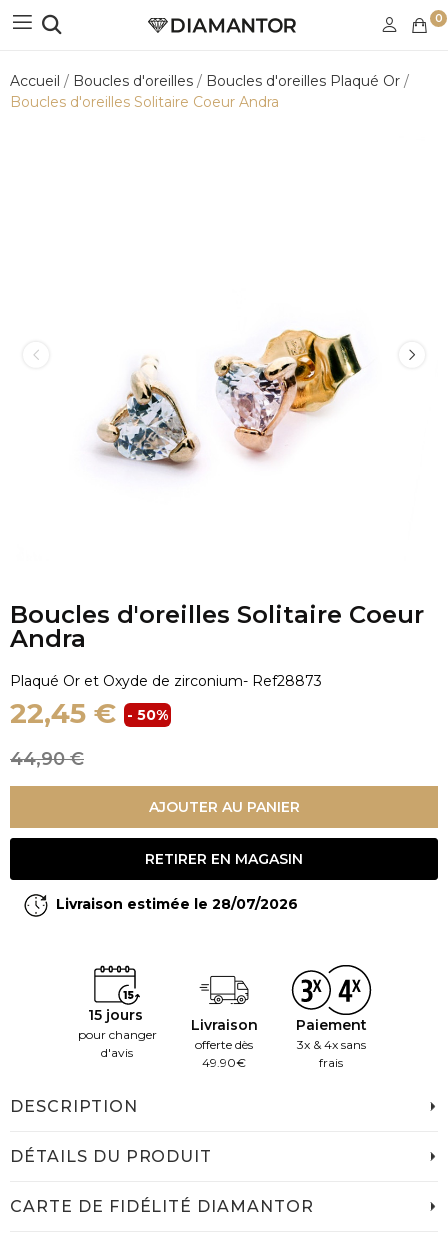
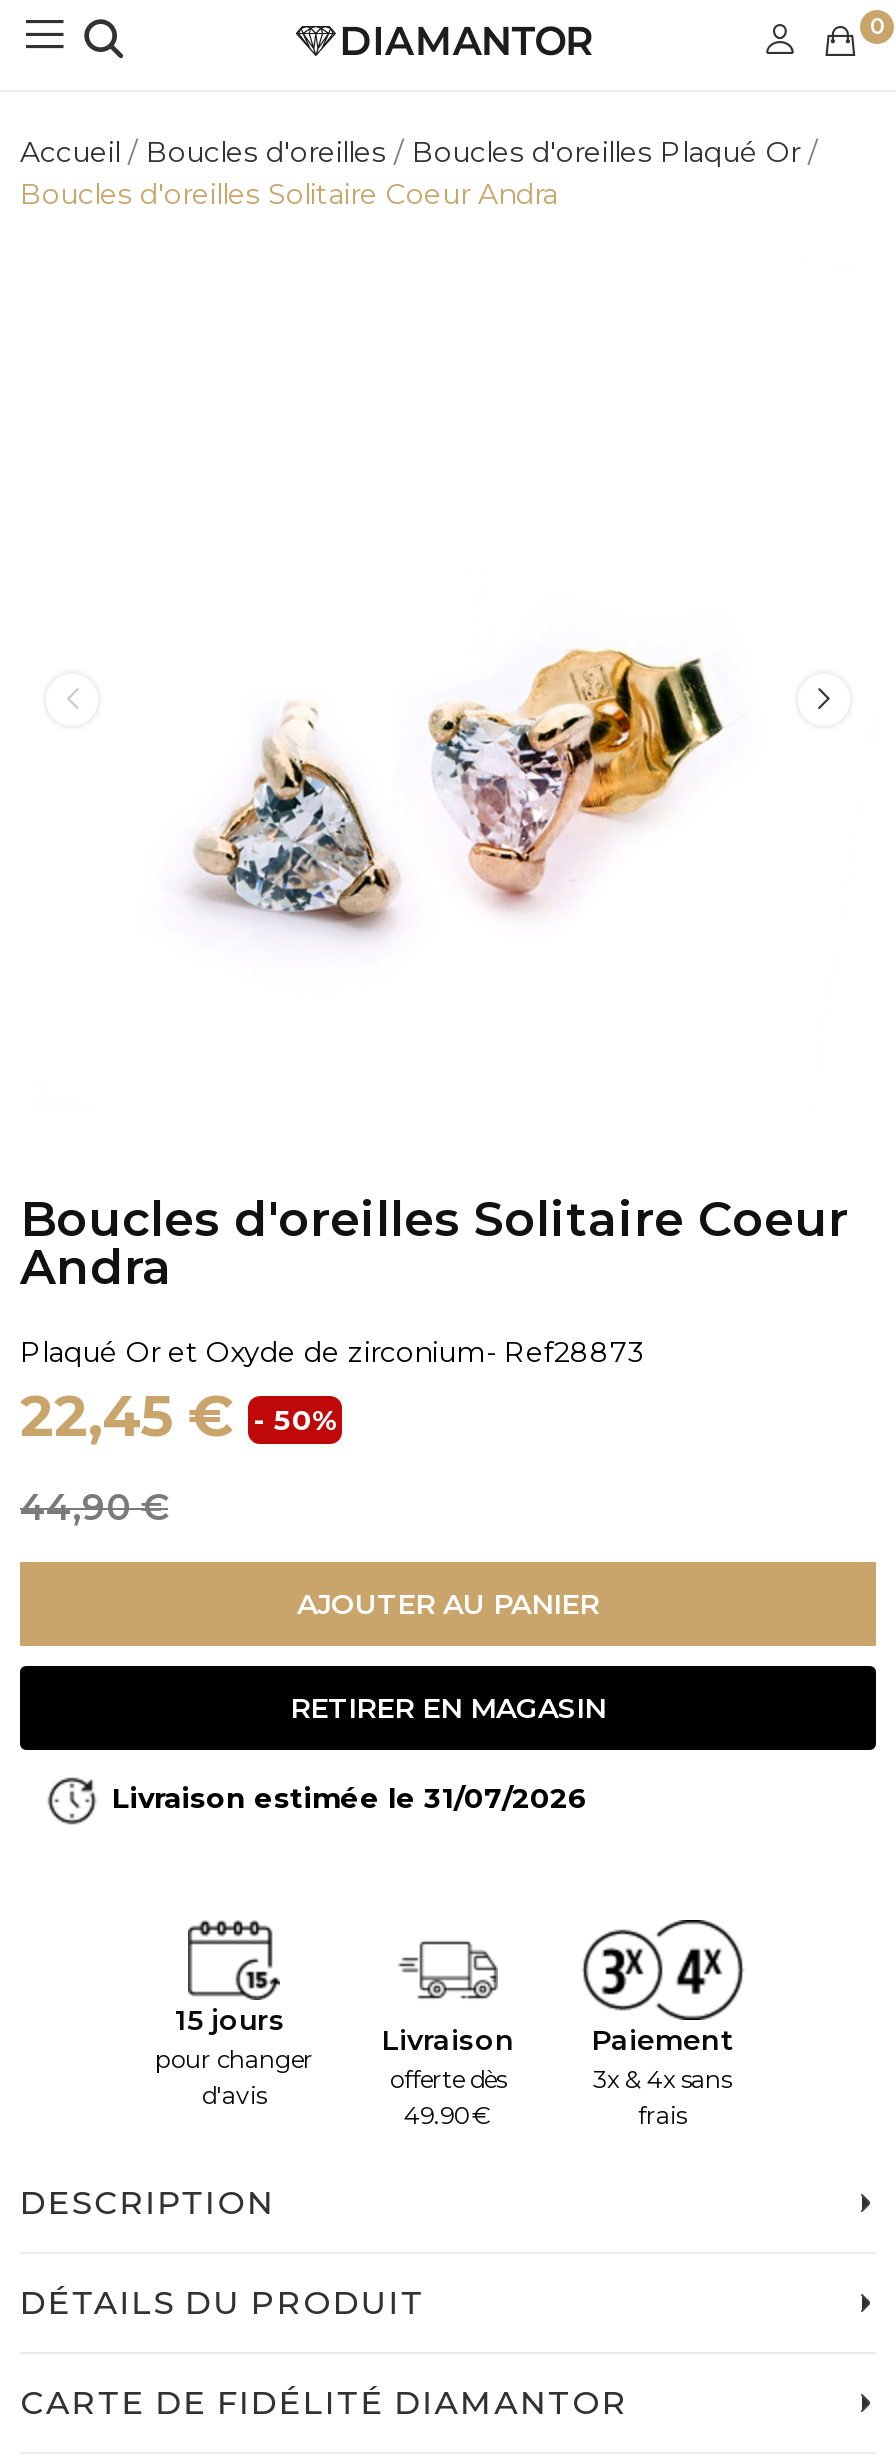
[52,895,298,913] Livraison estimée le 28/07/2026 -> [104,1780,588,1816] Livraison estimée le 31/07/2026

